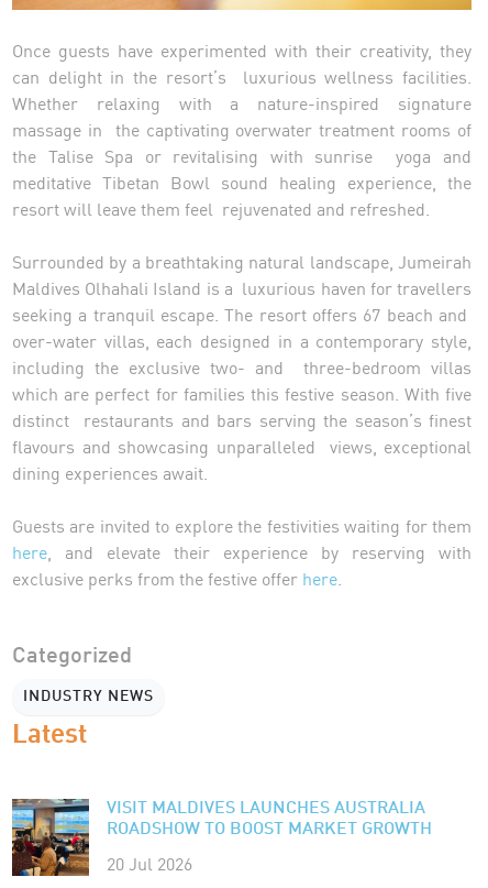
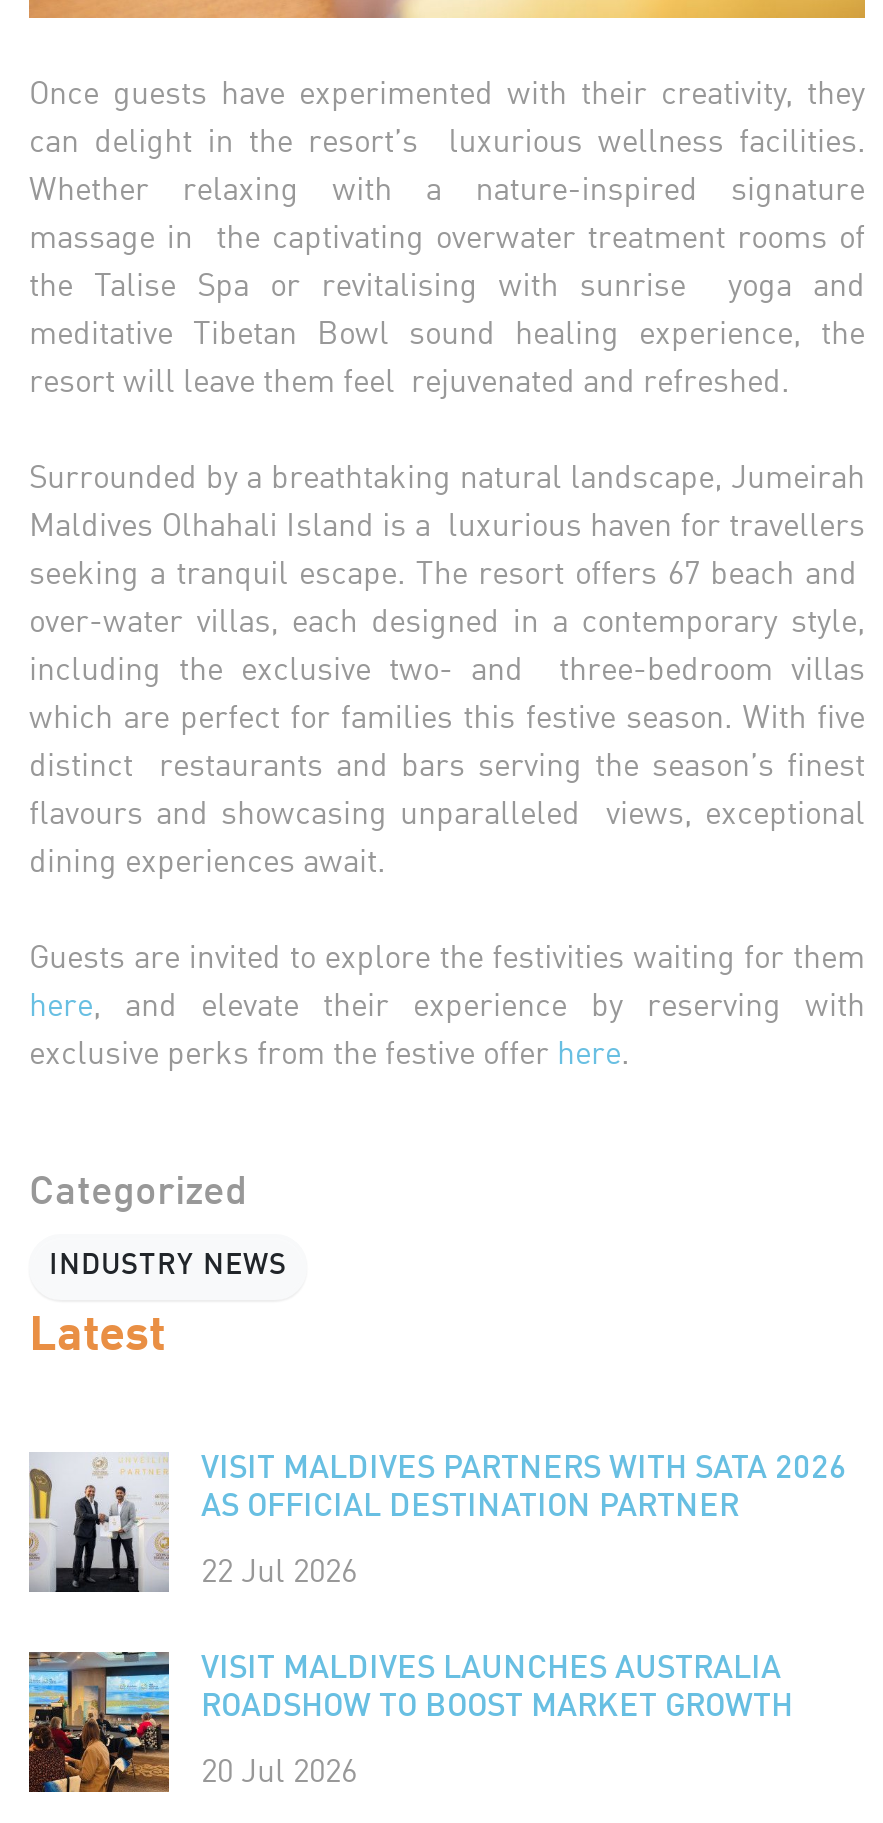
none -> [27,1452,847,1594] [image] | VISIT MALDIVES PARTNERS WITH SATA 2026 | AS OFFICIAL DESTINATION PARTNER | 22 Jul 2026

